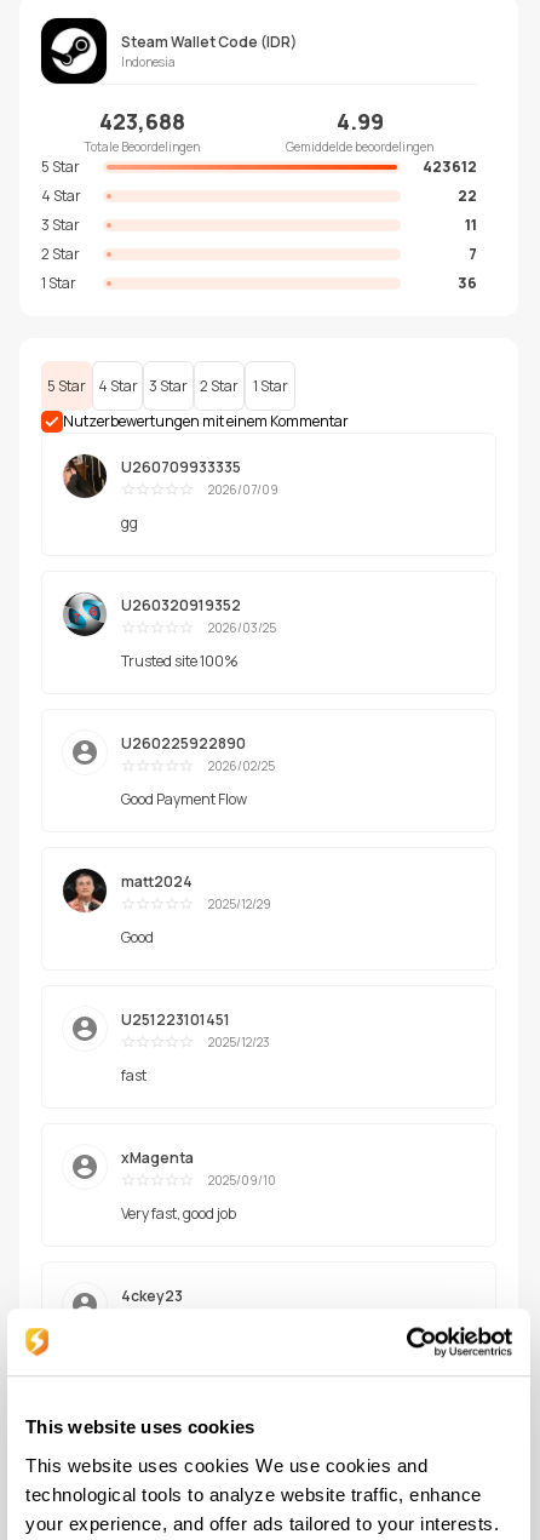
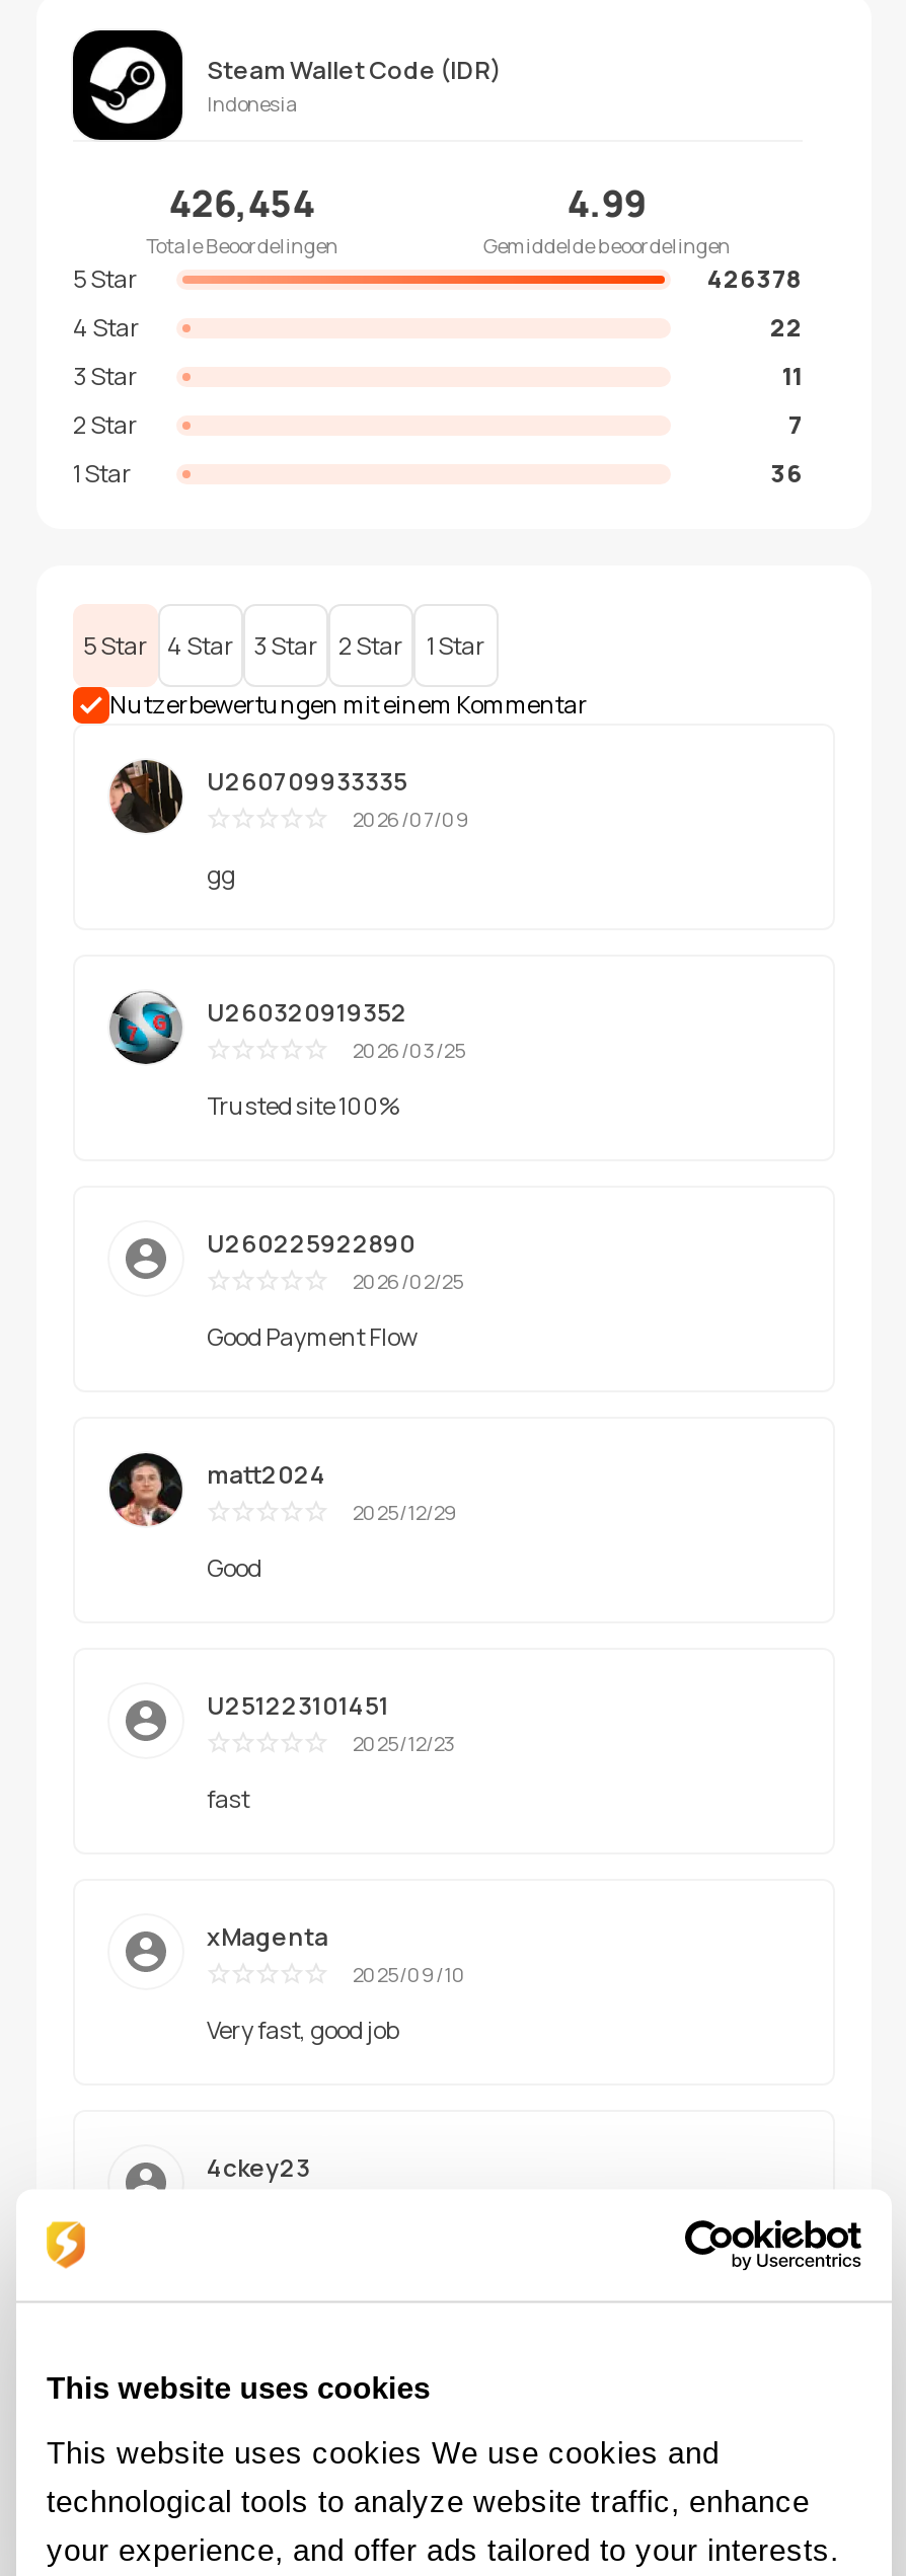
[99,107,185,136] 423,688 -> [169,178,315,227] 426,454
[423,156,477,177] 423612 -> [707,261,803,296] 426378

